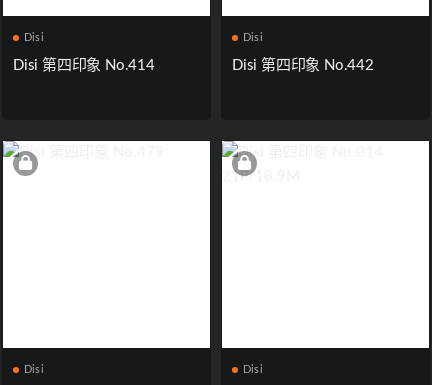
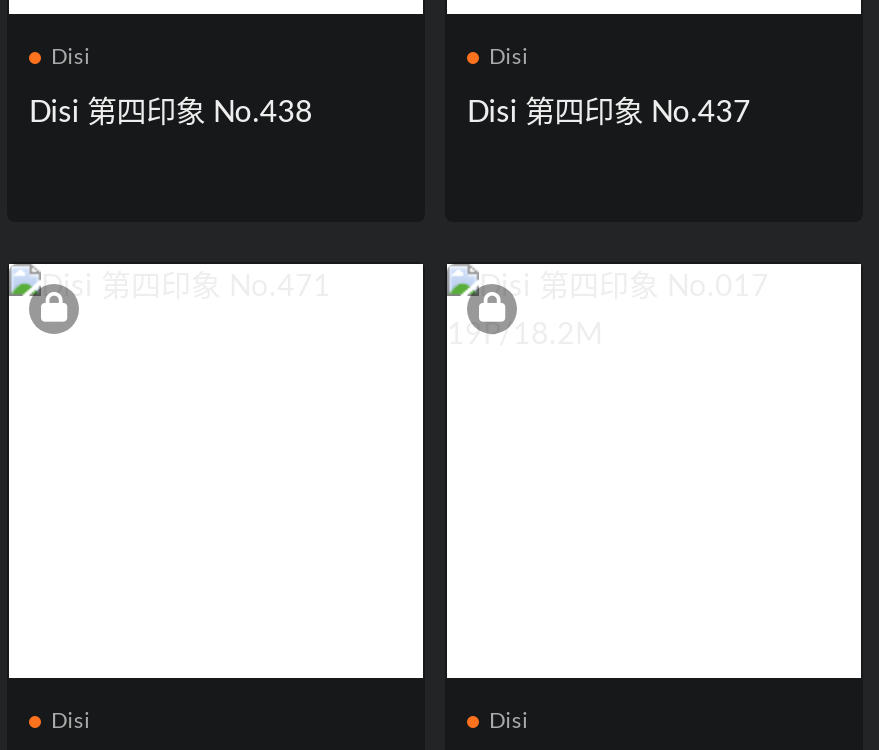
[13,58,155,73] Disi 第四印象 No.414 -> [29,98,313,128] Disi 第四印象 No.438
[232,58,374,73] Disi 第四印象 No.442 -> [467,98,751,128] Disi 第四印象 No.437

